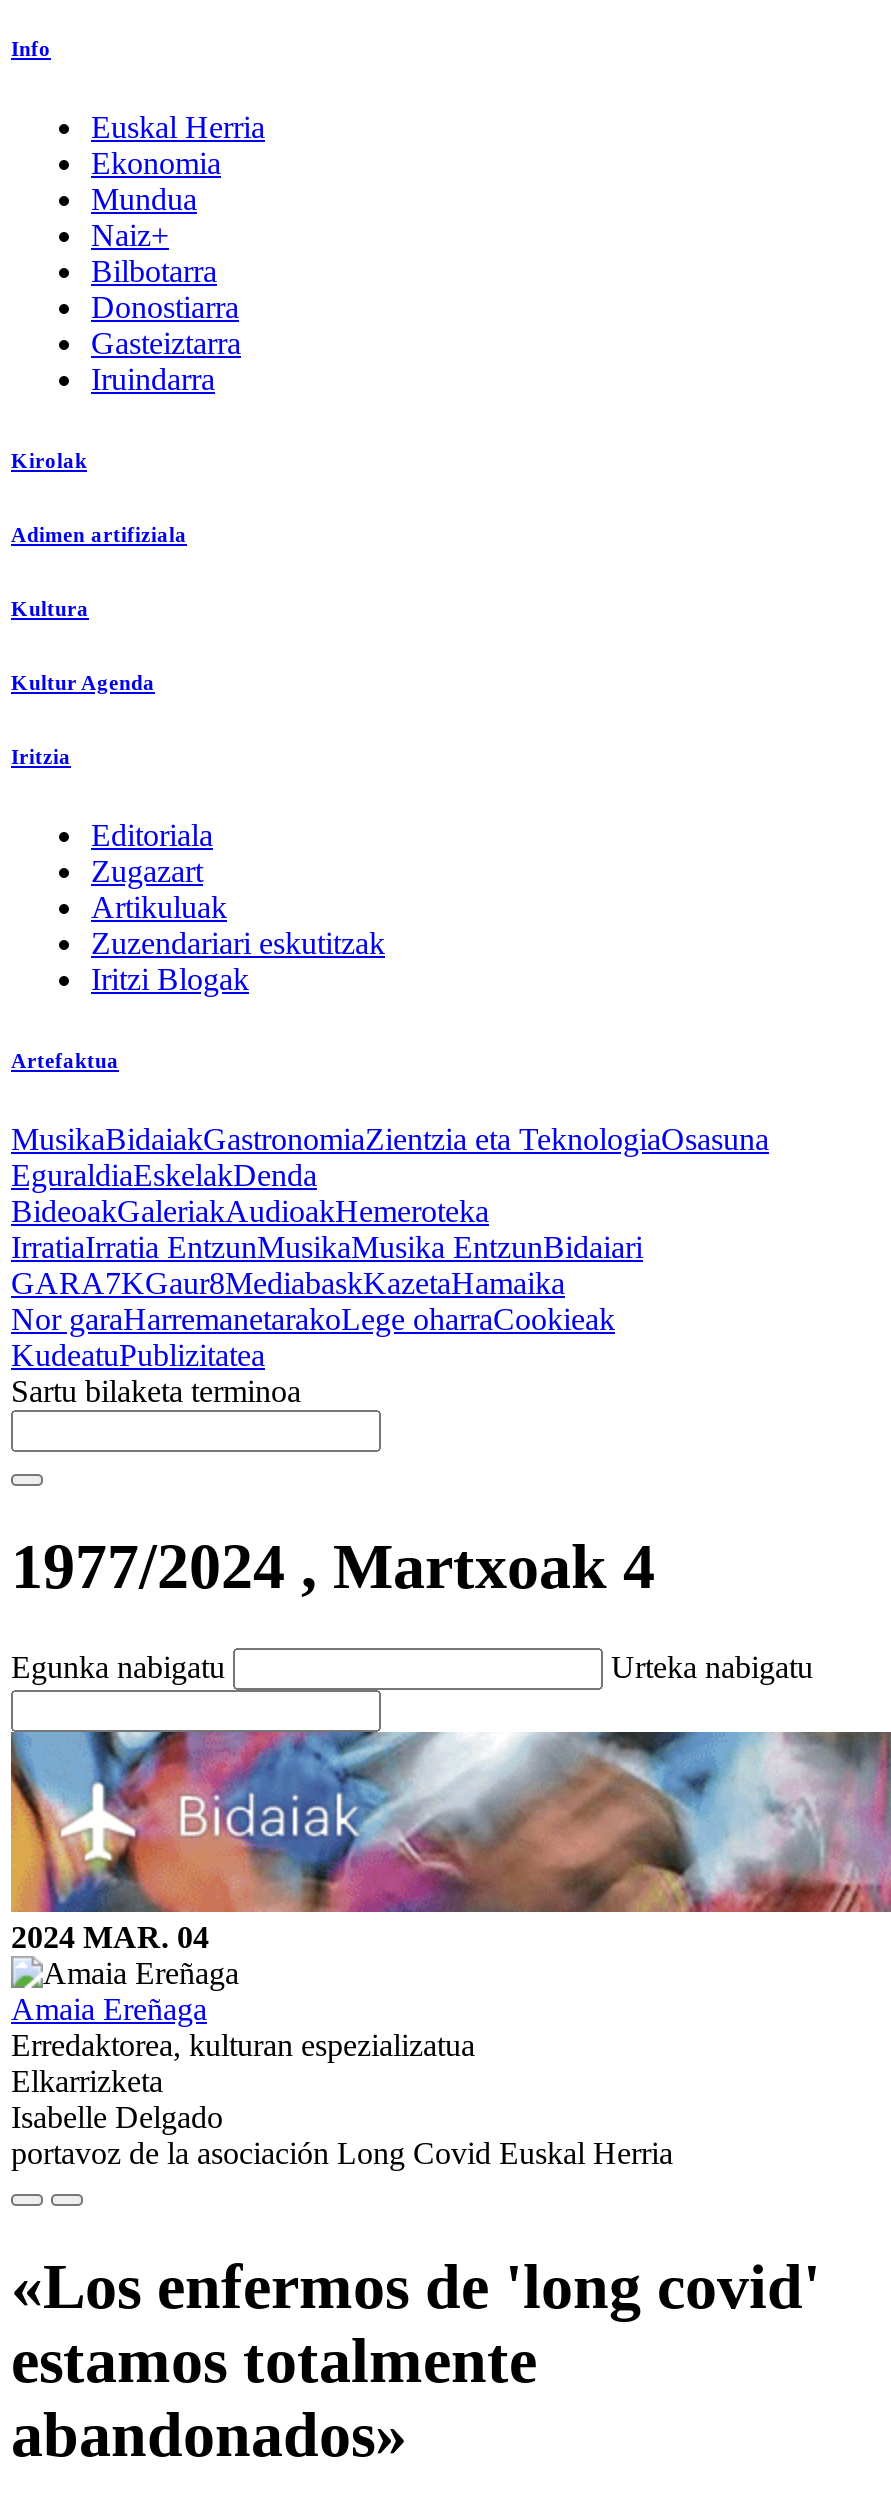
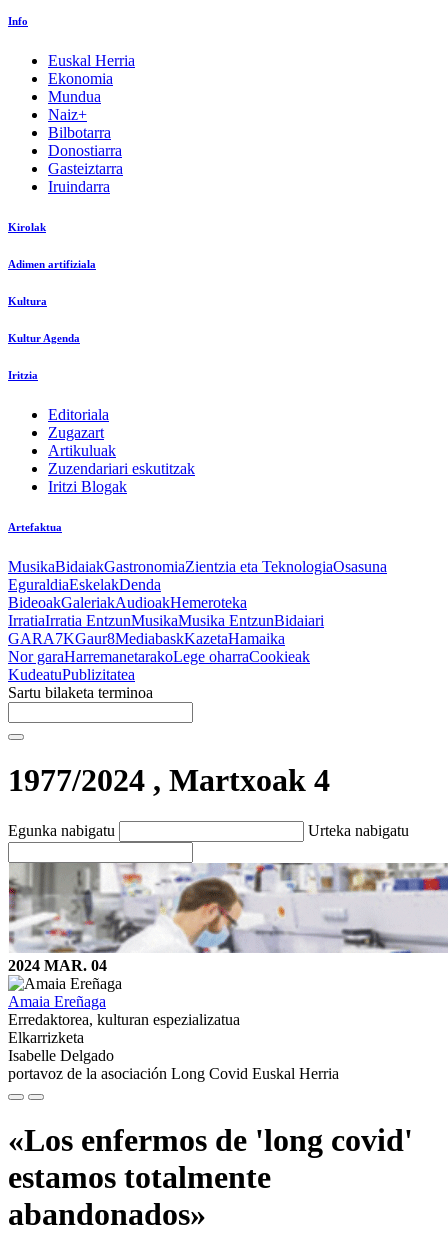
[9,1730,885,1914] [image] -> [8,862,445,954] [image]

